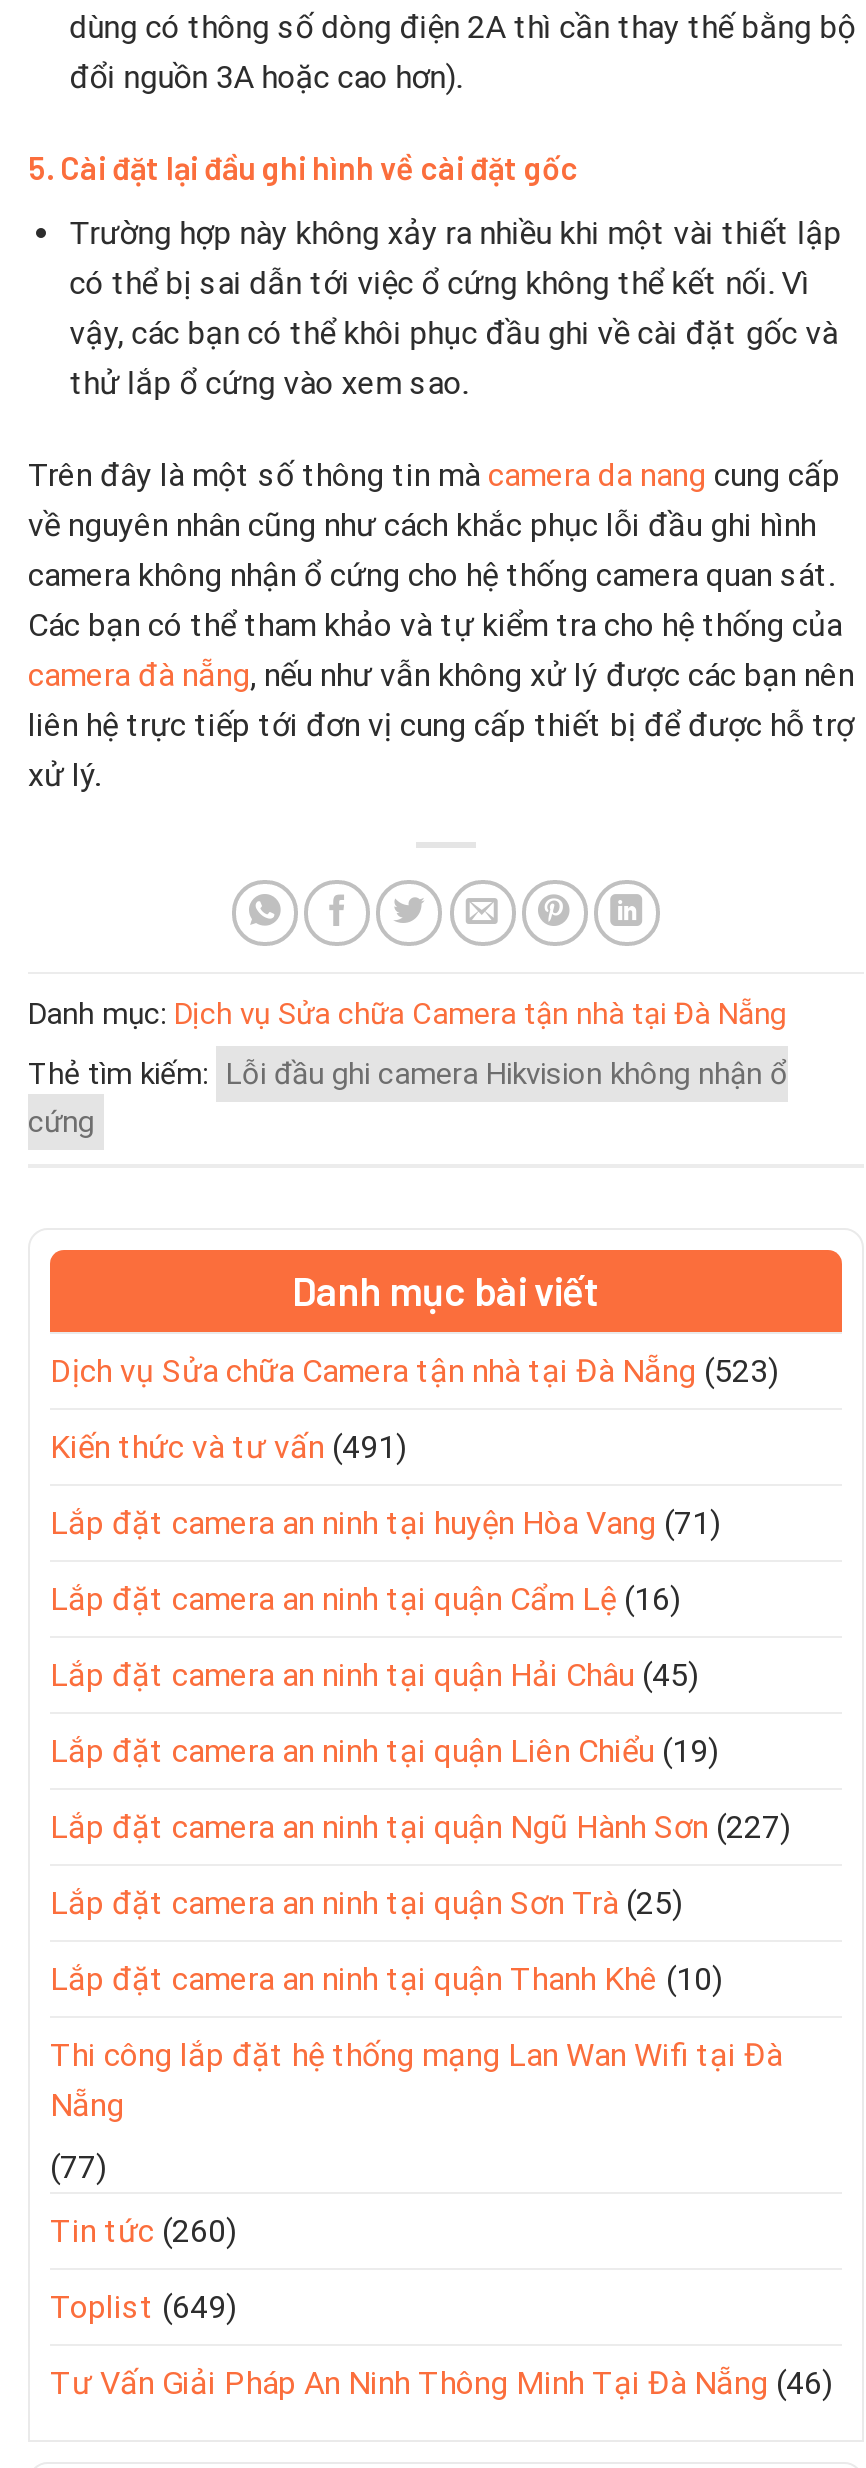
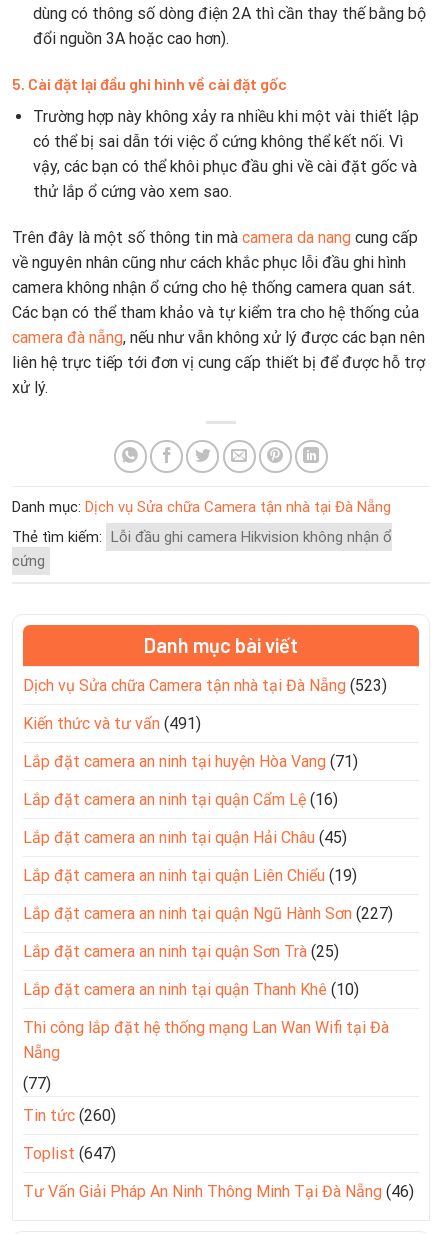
[50,2287,236,2325] Toplist (649) -> [23,1144,116,1163] Toplist (647)

